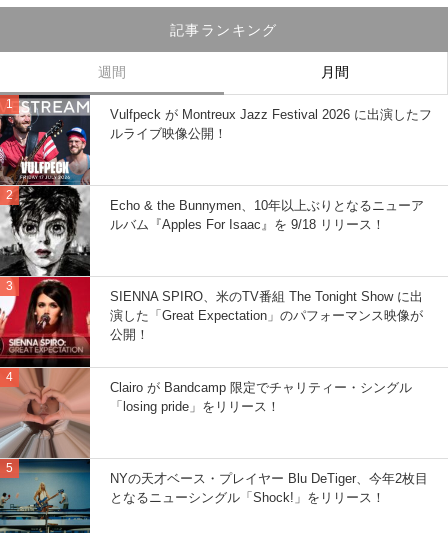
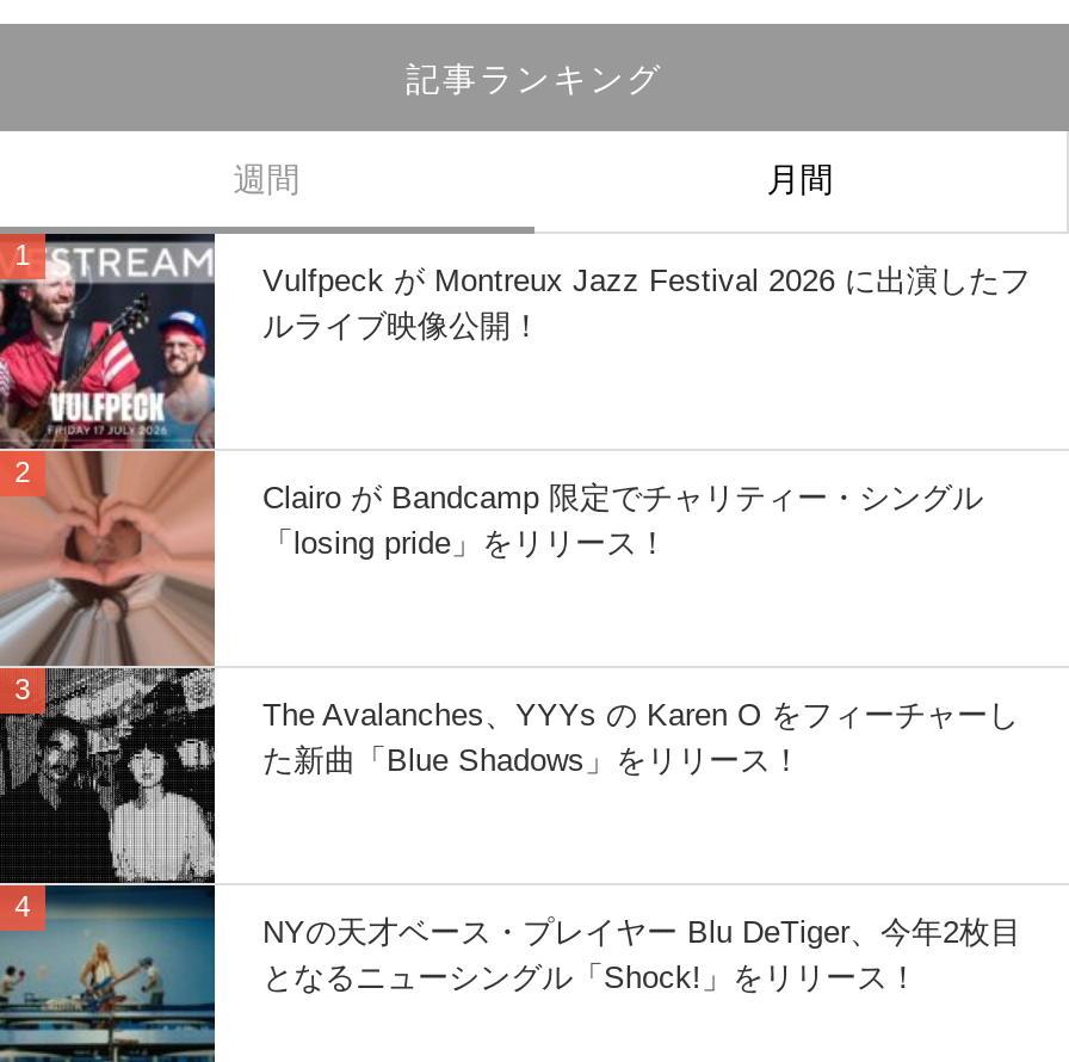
[3,185,91,368] [image] -> [7,668,217,885] [image]
[110,198,424,232] Echo & the Bunnymen、10年以上ぶりとなるニューア | ルバム『Apples For Isaac』を 9/18 リリース！ -> none
[110,289,423,342] SIENNA SPIRO、米のTV番組 The Tonight Show に出 | 演した「Great Expectation」のパフォーマンス映像が | 公開！ -> none
moved [110,380,412,414] -> [262,480,983,561]: Clairo が Bandcamp 限定でチャリティー・シングル | 「losing pride」をリリース！
none -> [262,697,1019,778] The Avalanches、YYYs の Karen O をフィーチャーし | た新曲「Blue Shadows」をリリース！

